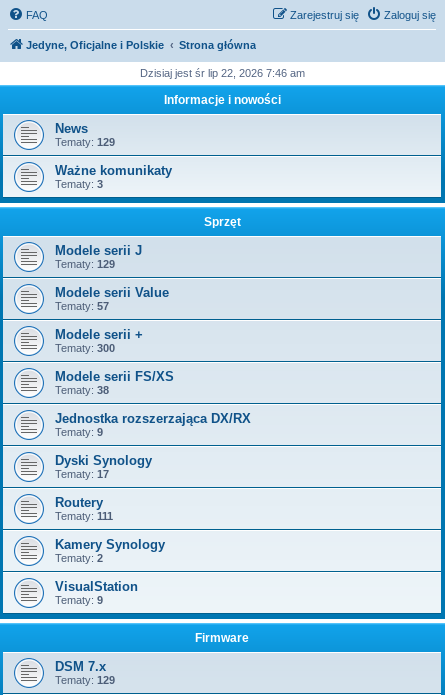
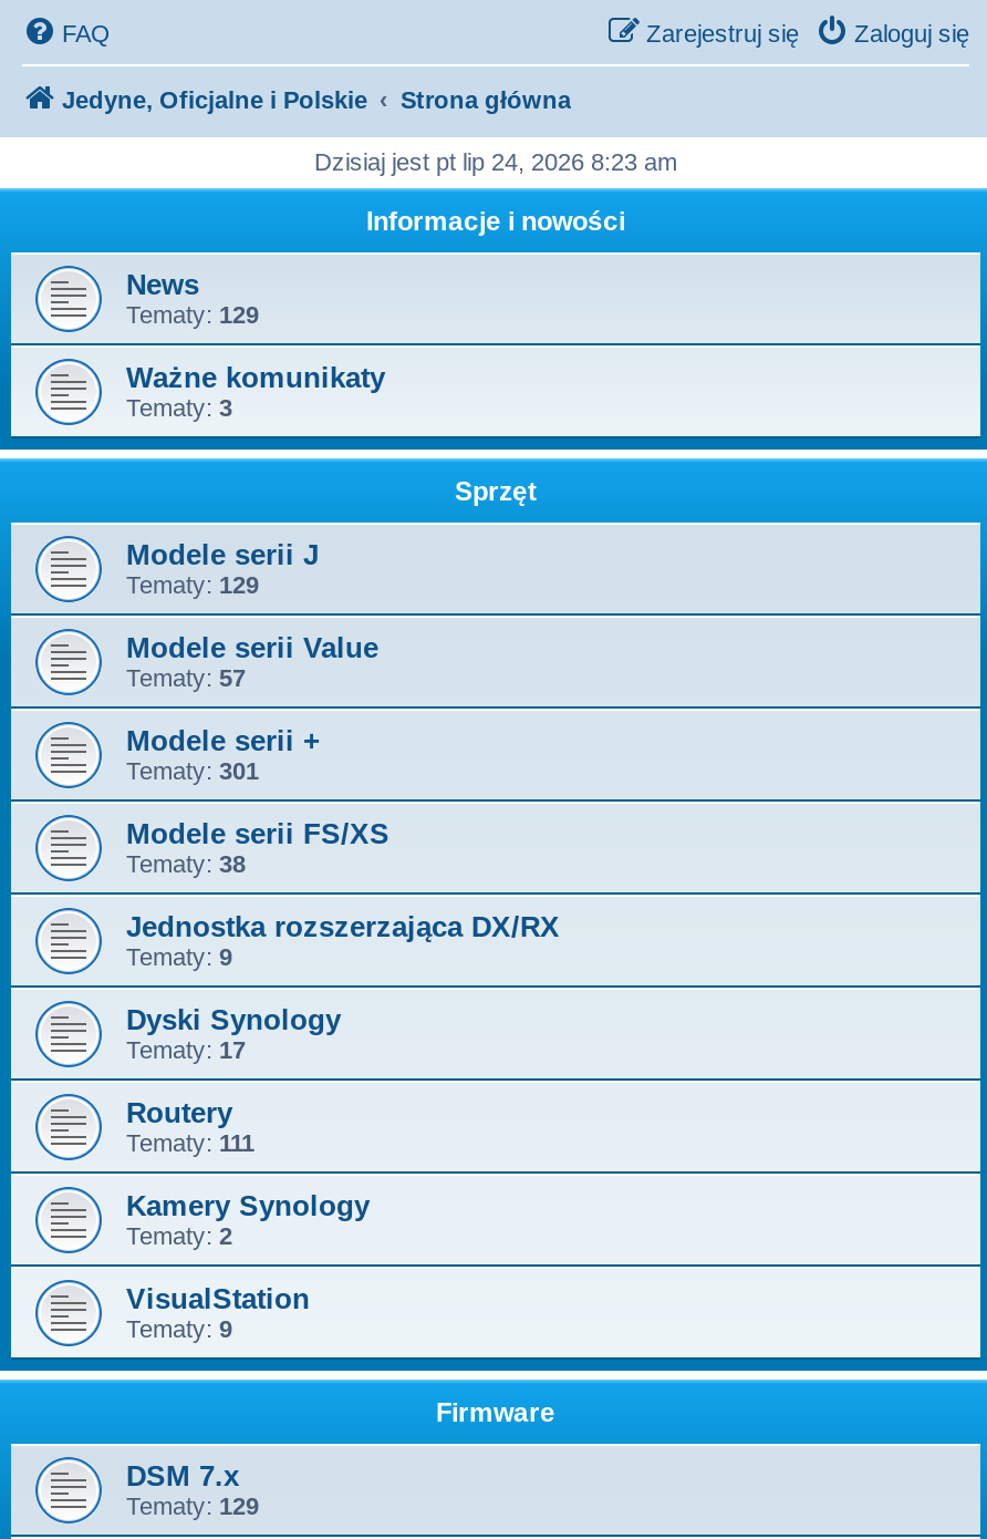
[139,67,304,79] Dzisiaj jest śr lip 22, 2026 7:46 am -> [314,148,677,175] Dzisiaj jest pt lip 24, 2026 8:23 am
[55,342,115,354] Tematy: 300 -> [126,757,259,784] Tematy: 301

